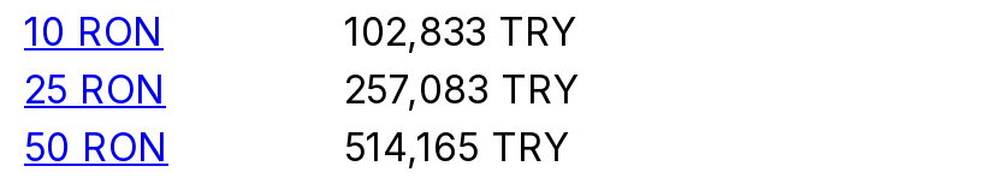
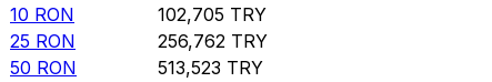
[344,7,577,55] 102,833 TRY -> [158,3,267,25] 102,705 TRY
[344,64,580,113] 257,083 TRY -> [158,30,268,52] 256,762 TRY
[344,122,570,170] 514,165 TRY -> [158,56,263,78] 513,523 TRY

